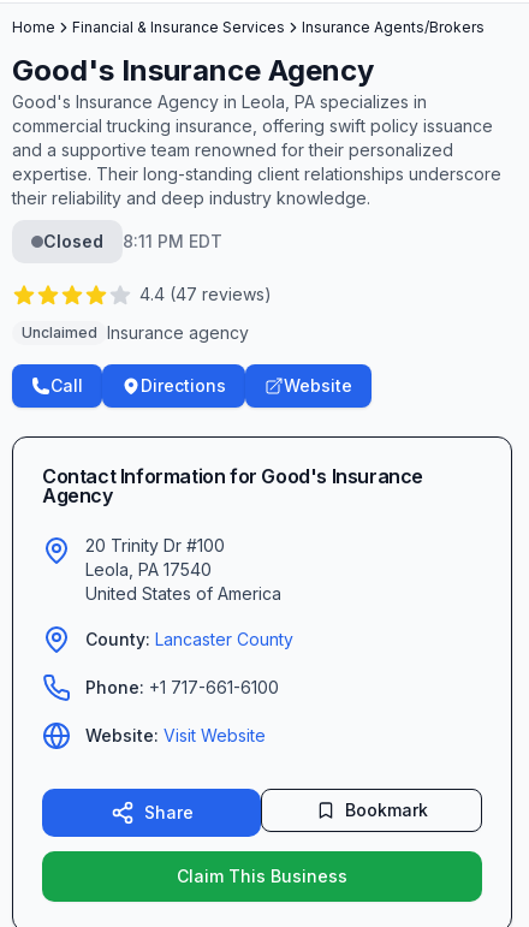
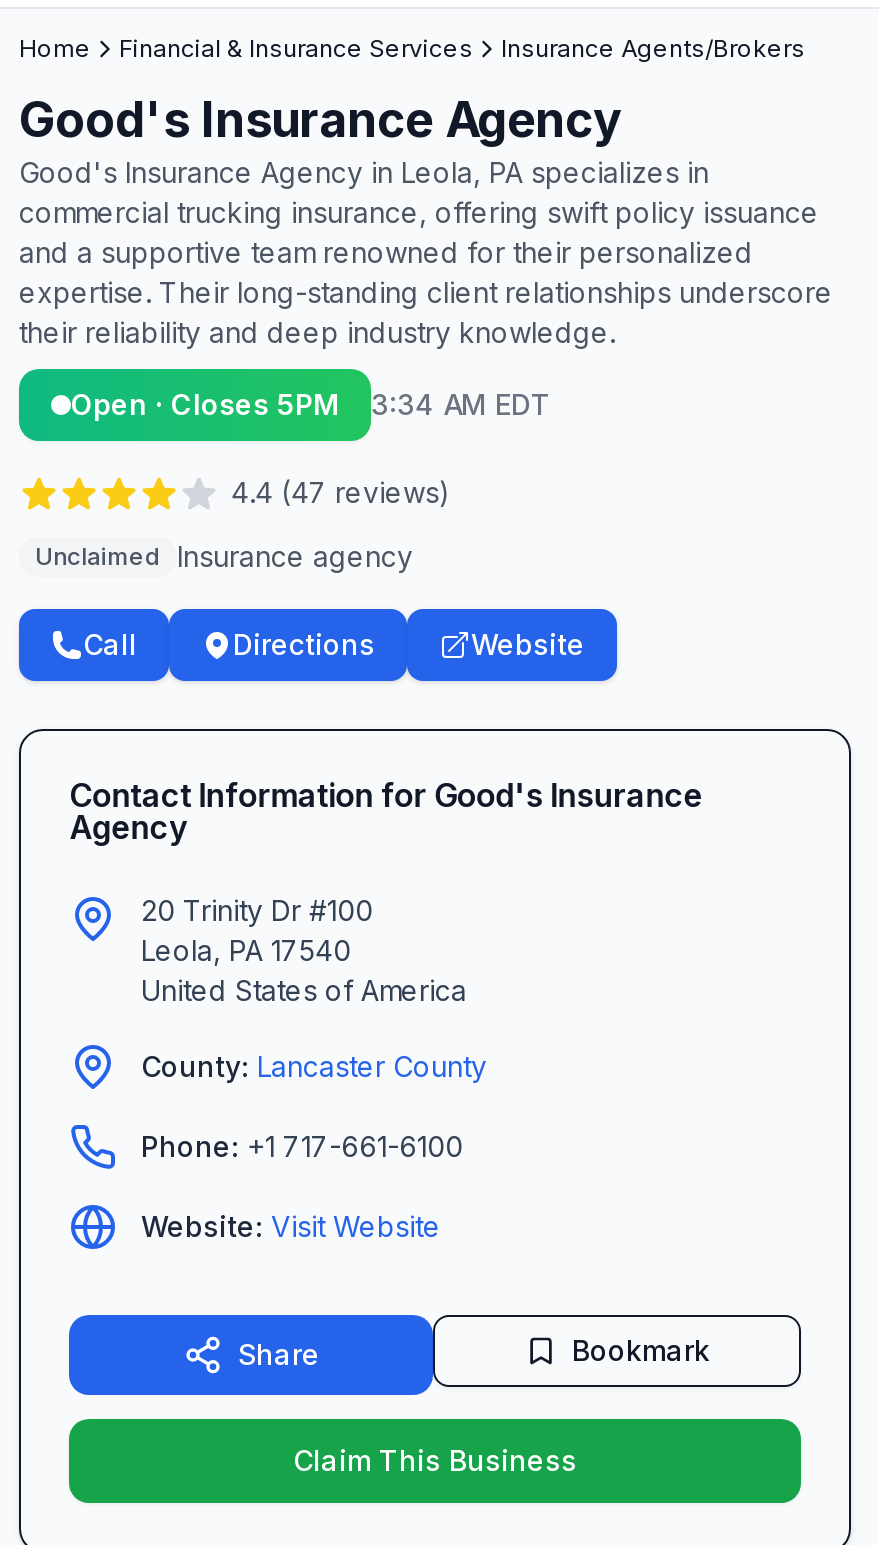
[43,231,222,251] Closed | 8:11 PM EDT -> [71,387,551,421] Open · Closes 5PM | 3:34 AM EDT

